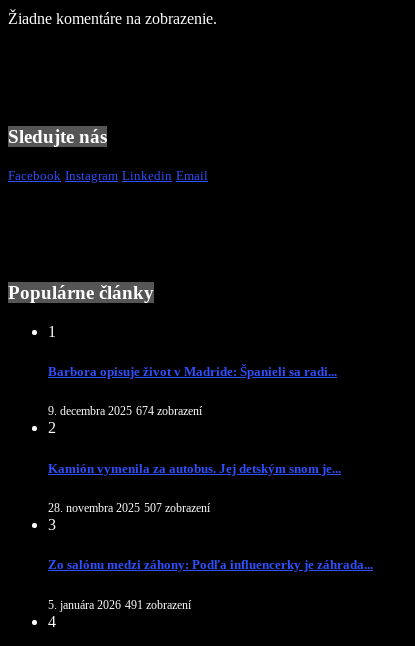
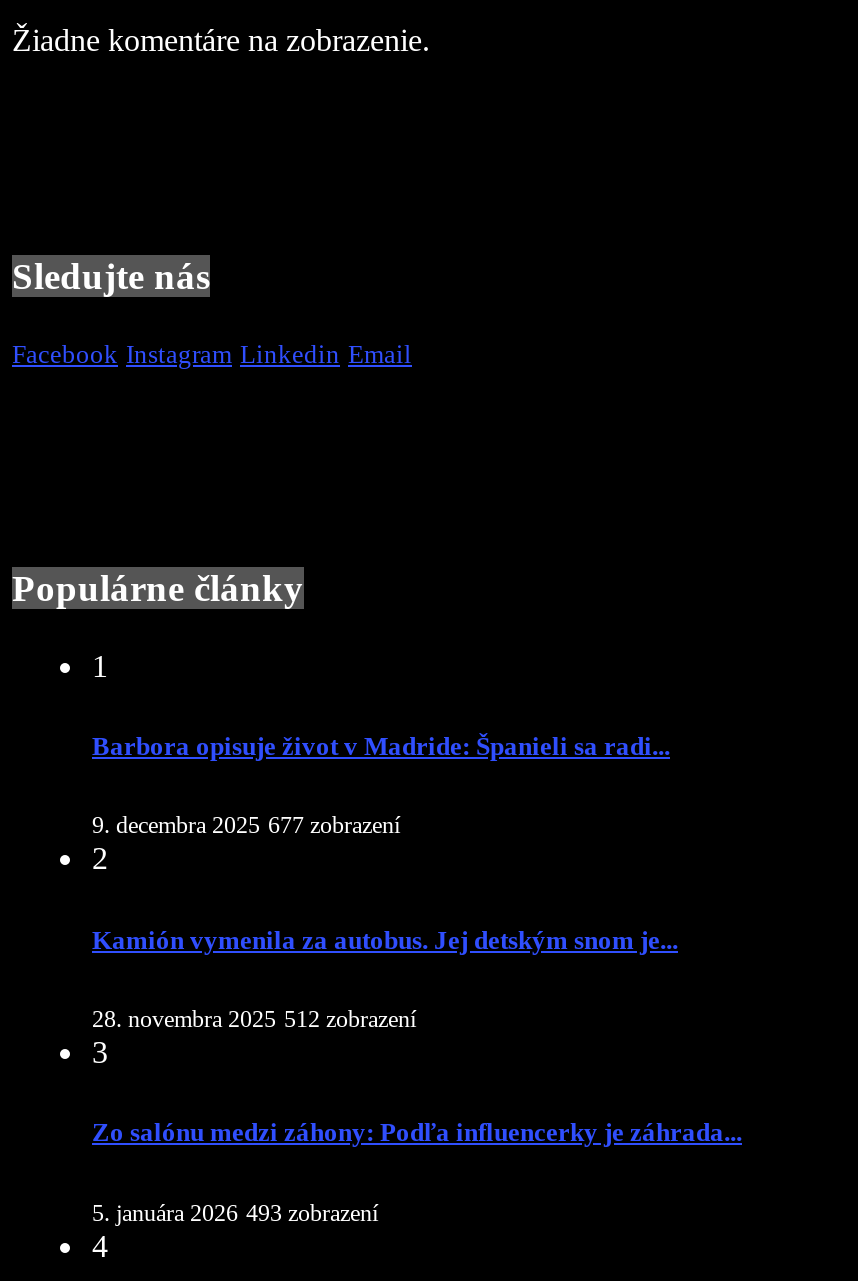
[48,404,202,418] 9. decembra 2025 674 zobrazení -> [92,812,400,840] 9. decembra 2025 677 zobrazení
[48,501,210,515] 28. novembra 2025 507 zobrazení -> [92,1005,416,1033] 28. novembra 2025 512 zobrazení
[48,597,191,611] 5. januára 2026 491 zobrazení -> [92,1198,378,1226] 5. januára 2026 493 zobrazení

